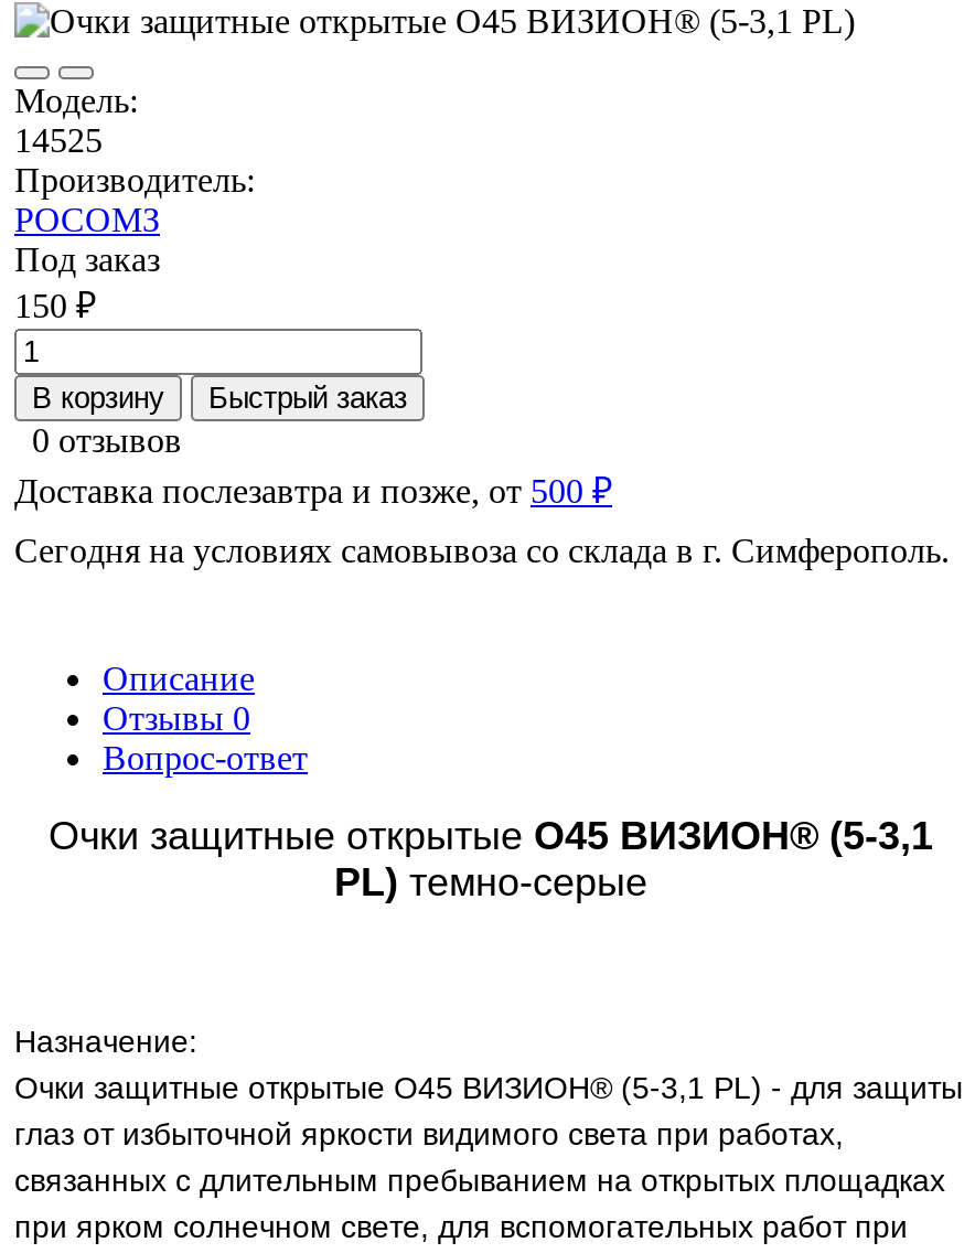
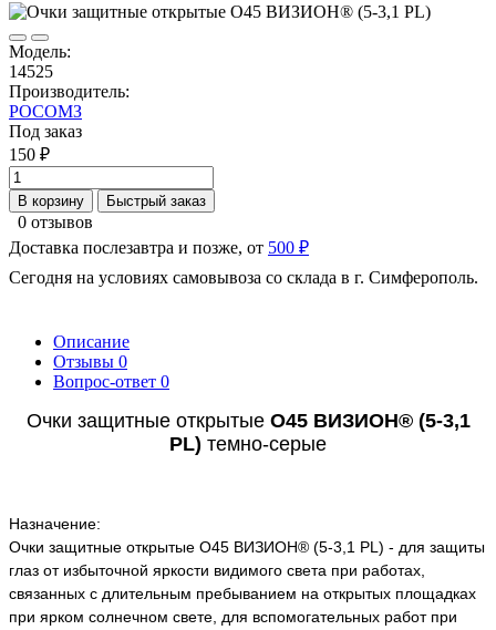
[103,739,308,776] Вопрос-ответ -> [53,372,169,391] Вопрос-ответ 0

